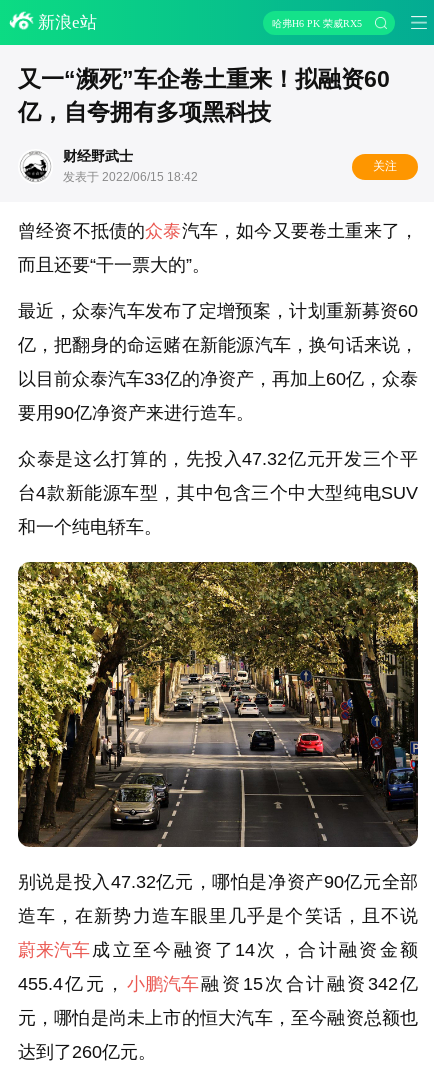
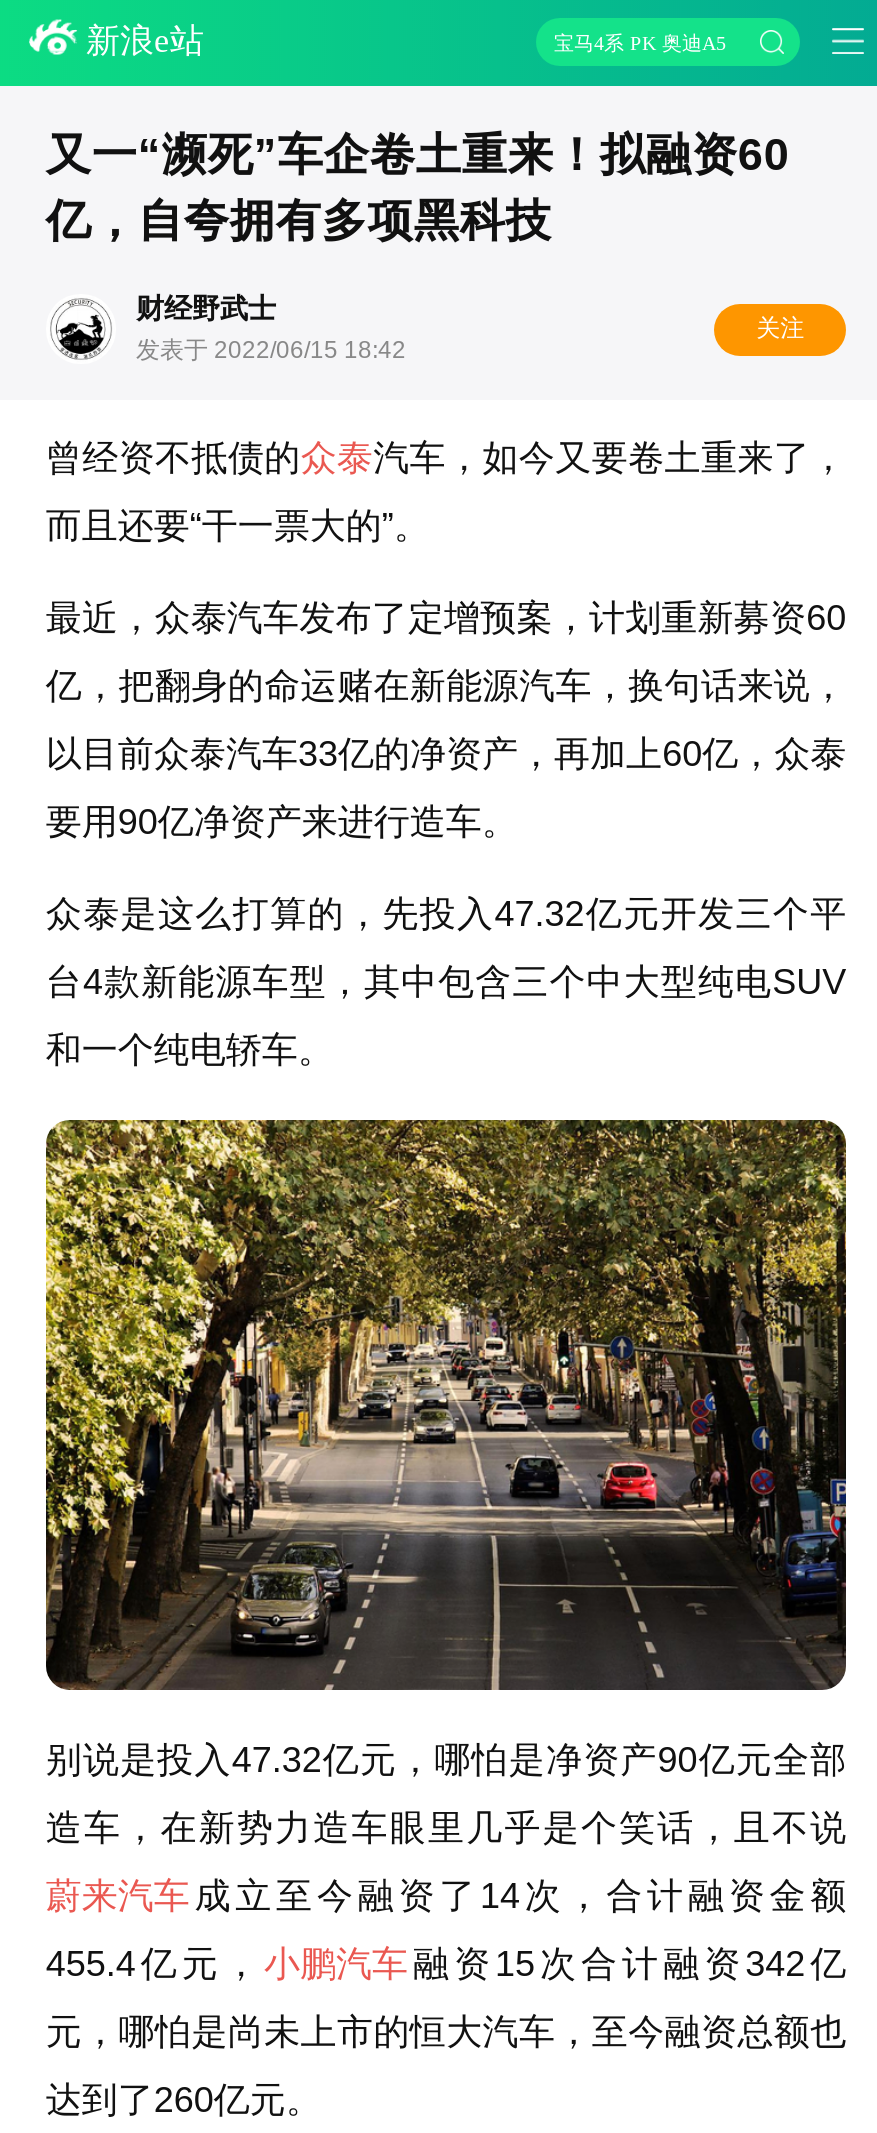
[272,17,362,28] 哈弗H6 PK 荣威RX5 -> [554,31,726,53] 宝马4系 PK 奥迪A5

